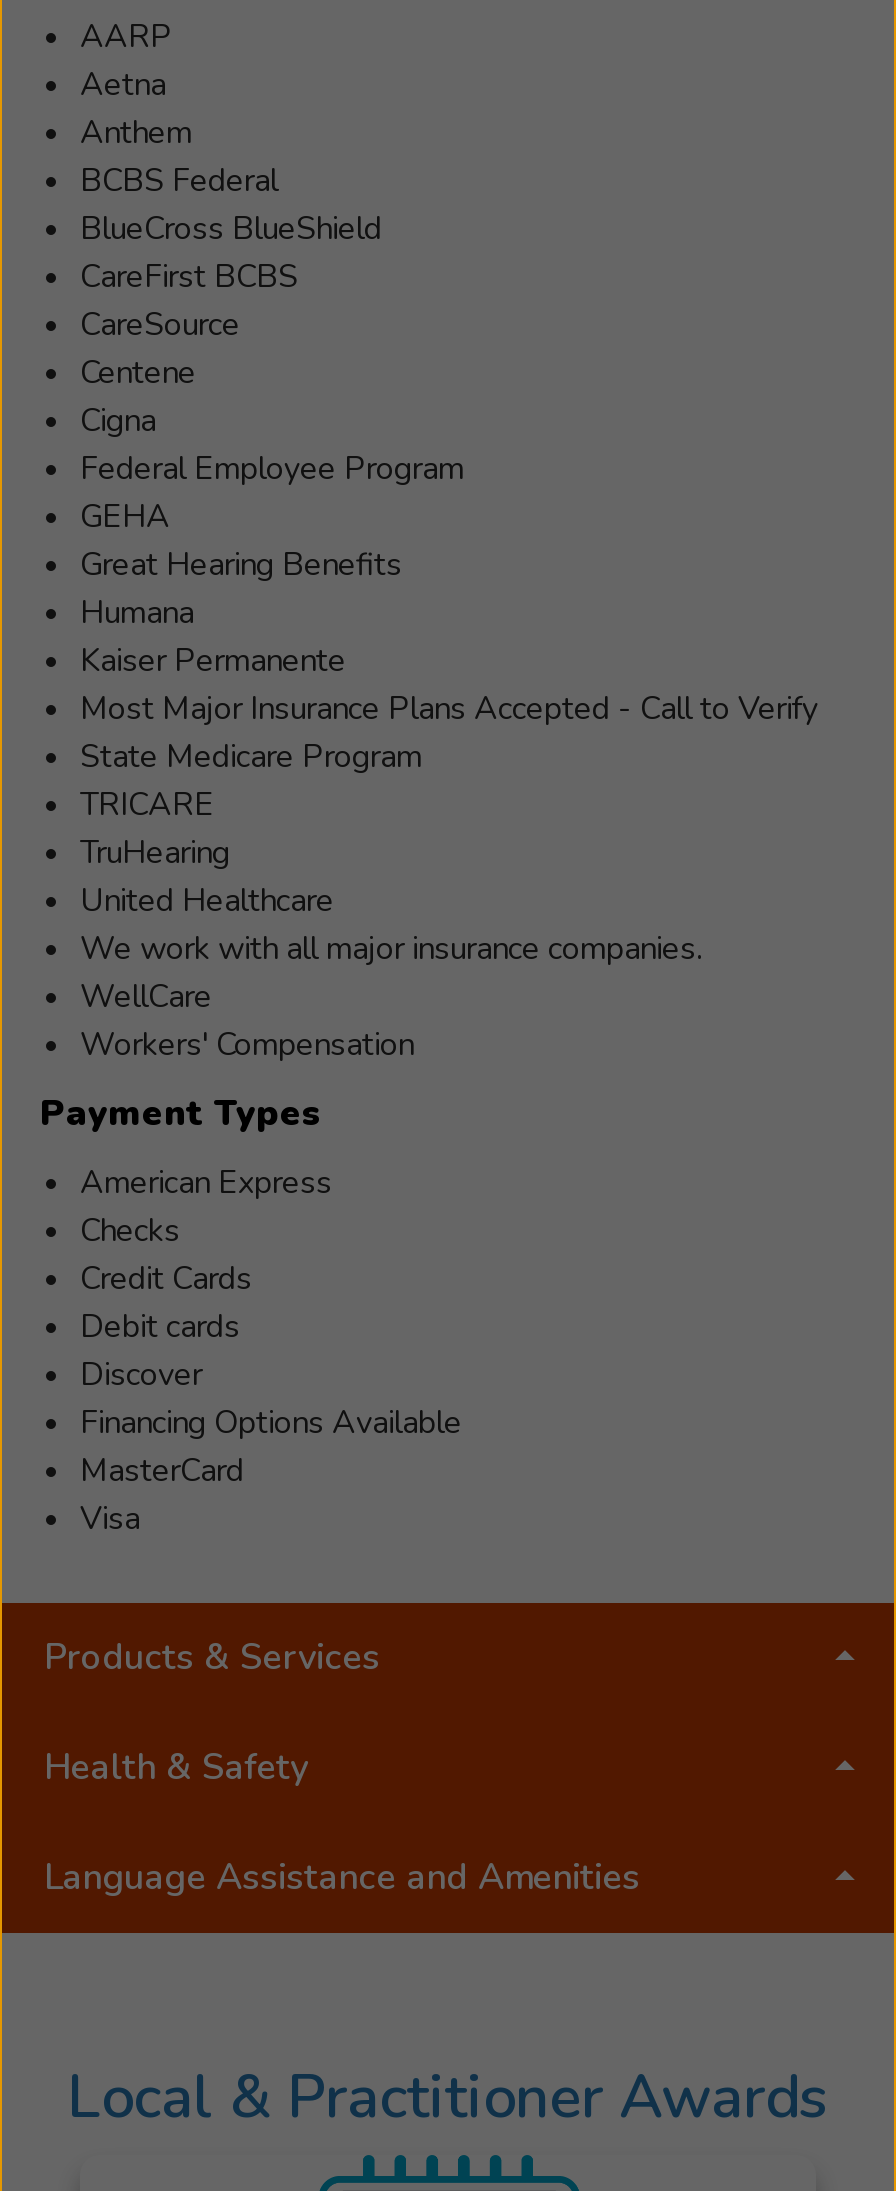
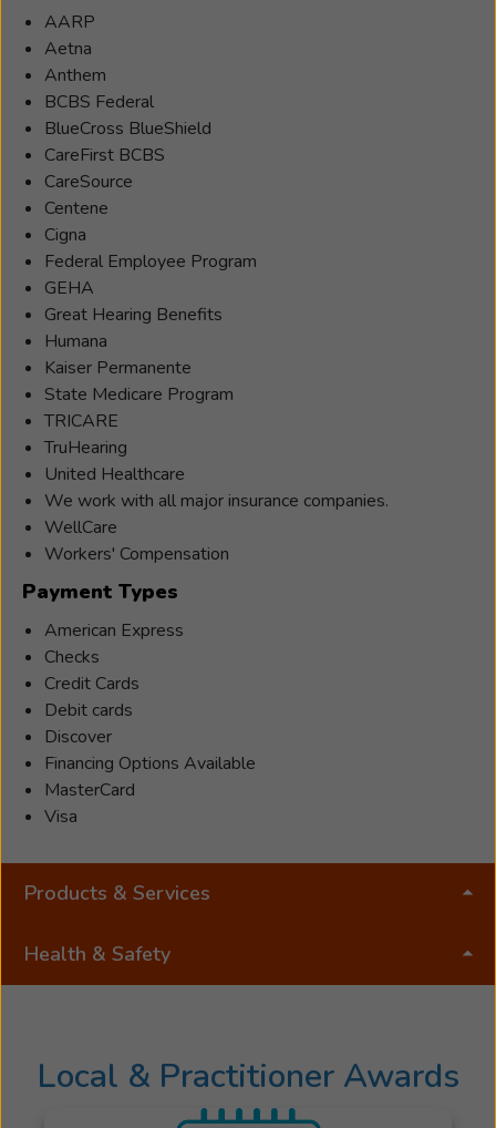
[80,686,818,730] Most Major Insurance Plans Accepted - Call to Verify -> none
[44,1853,640,1901] Language Assistance and Amenities -> none

